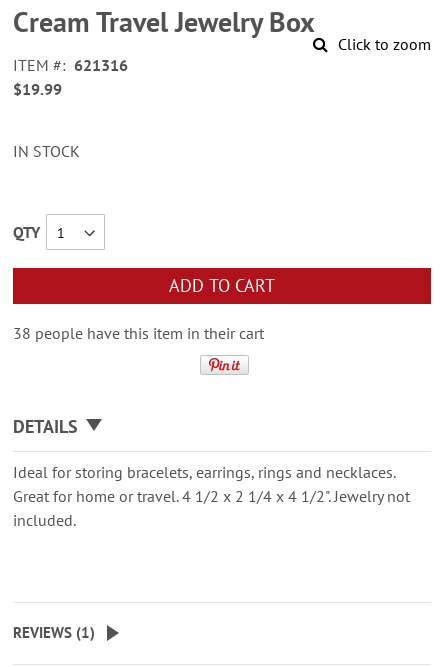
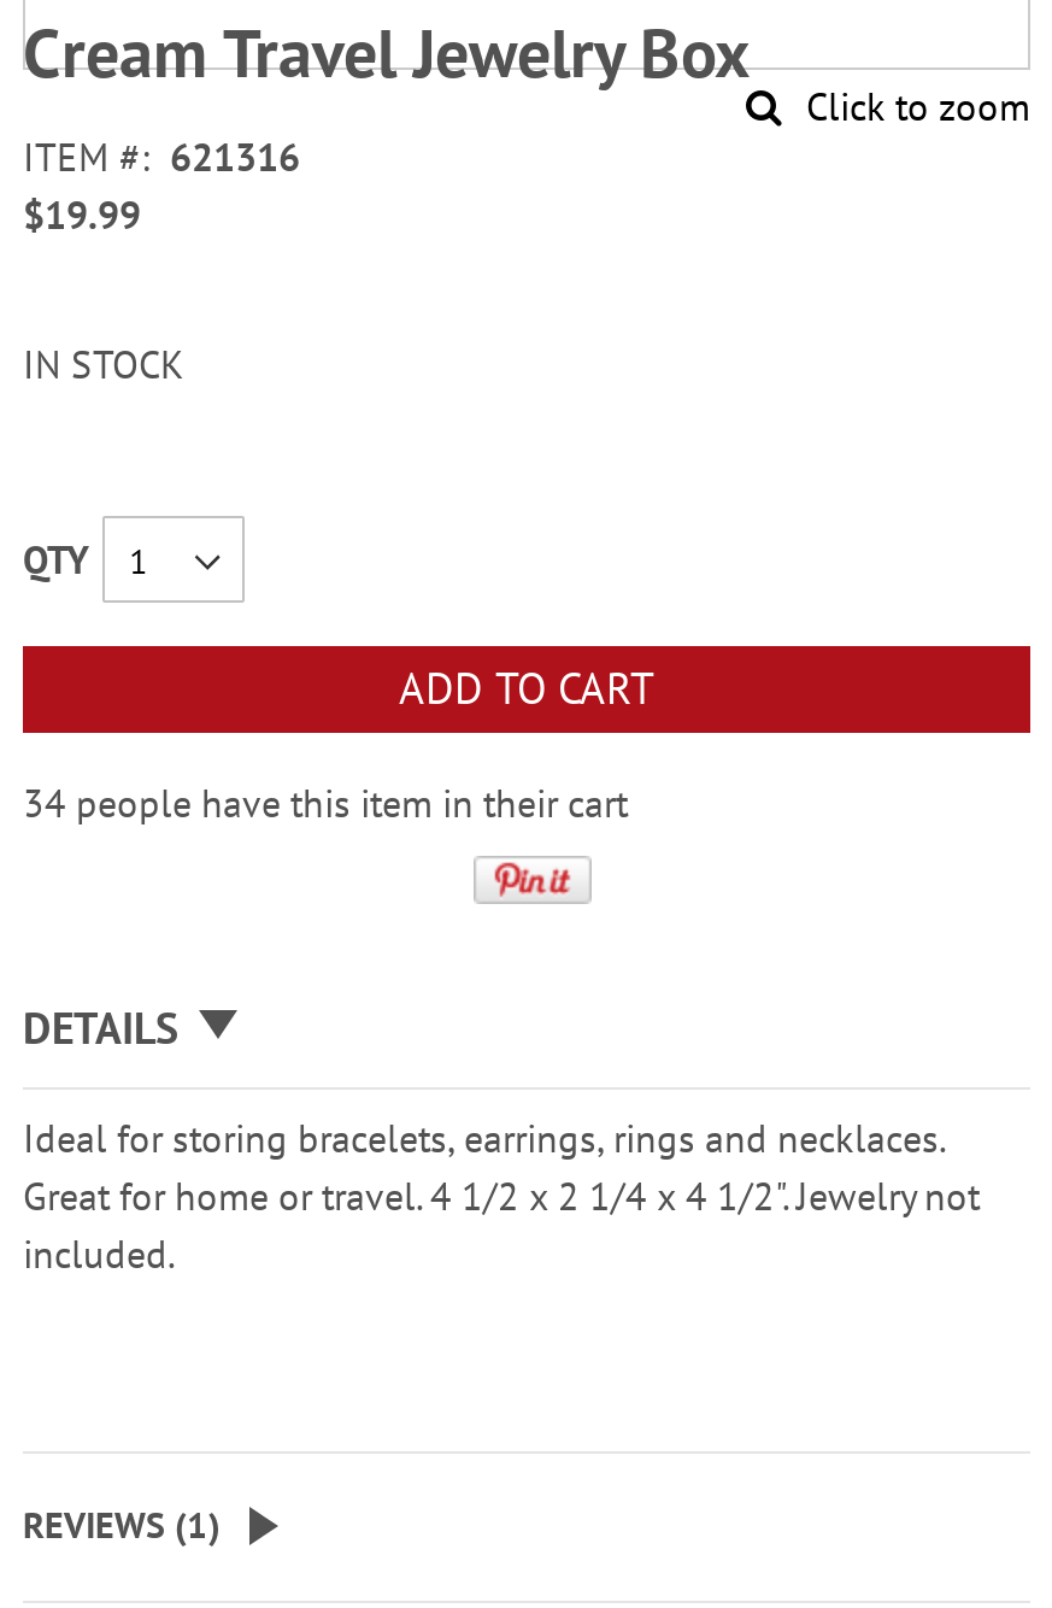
[13,323,264,343] 38 people have this item in their cart -> [23,779,628,827] 34 people have this item in their cart

